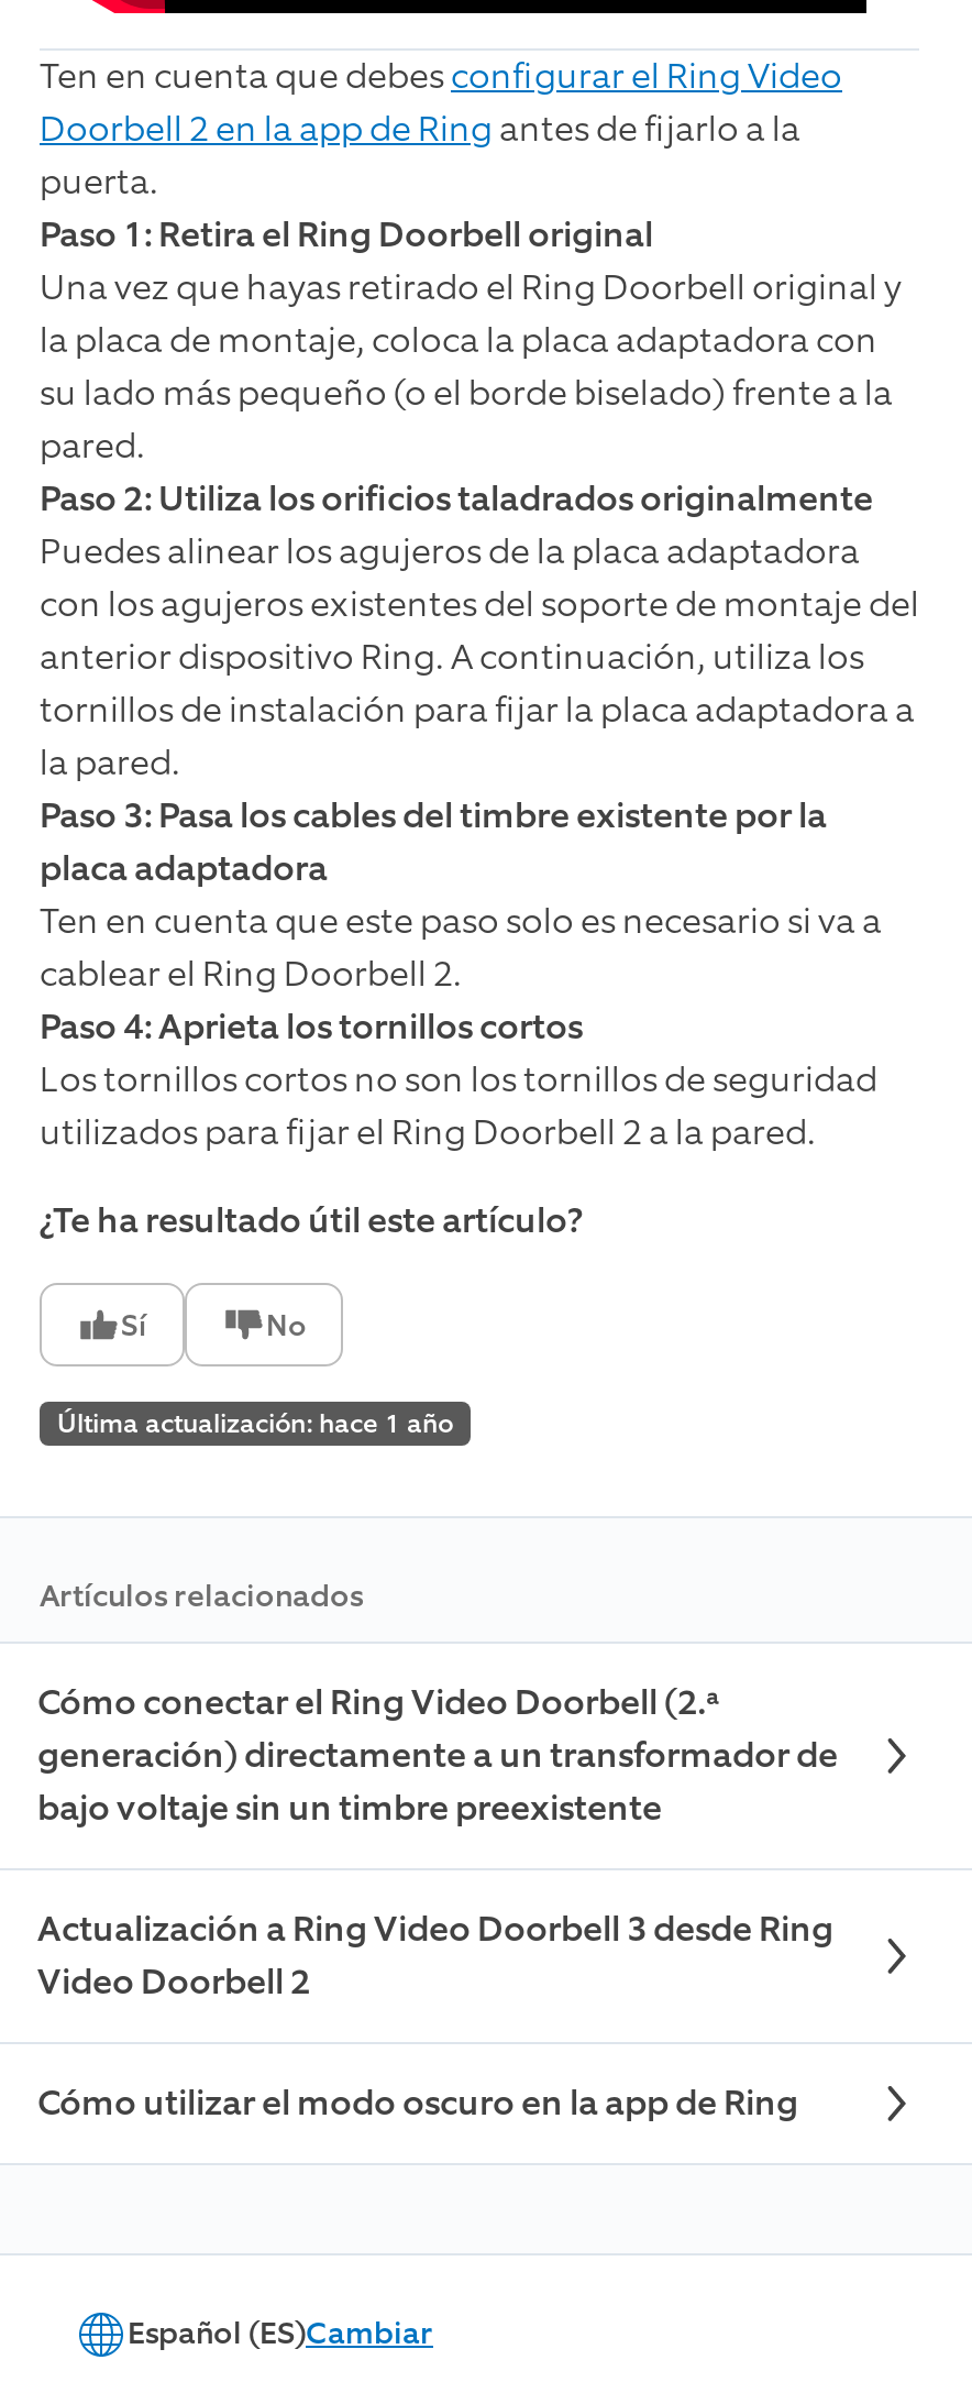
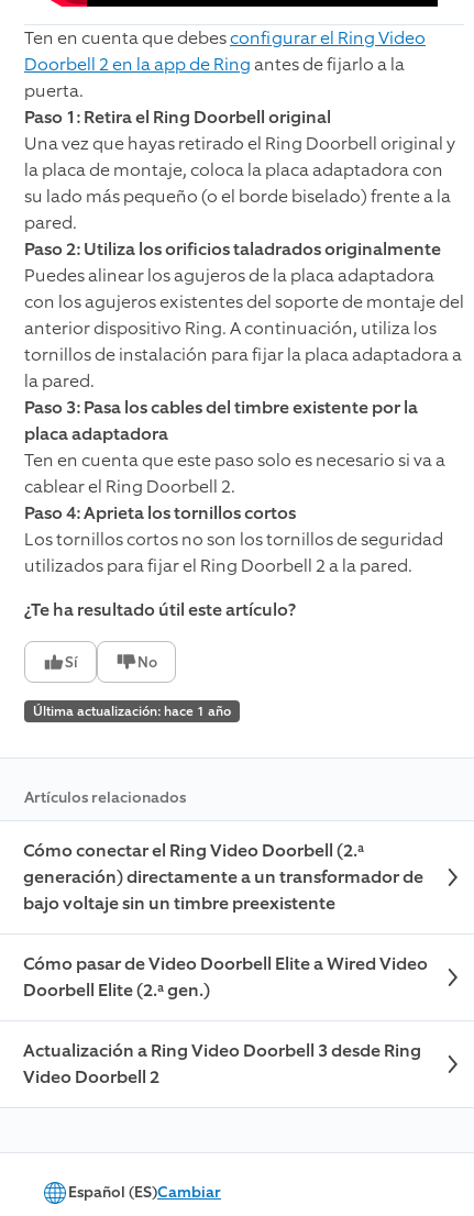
none -> [23,952,428,1002] Cómo pasar de Video Doorbell Elite a Wired Video | Doorbell Elite (2.ª gen.)
moved [37,1906,833,2005] -> [23,1039,421,1089]: Actualización a Ring Video Doorbell 3 desde Ring | Video Doorbell 2
[37,2080,798,2126] Cómo utilizar el modo oscuro en la app de Ring -> none

